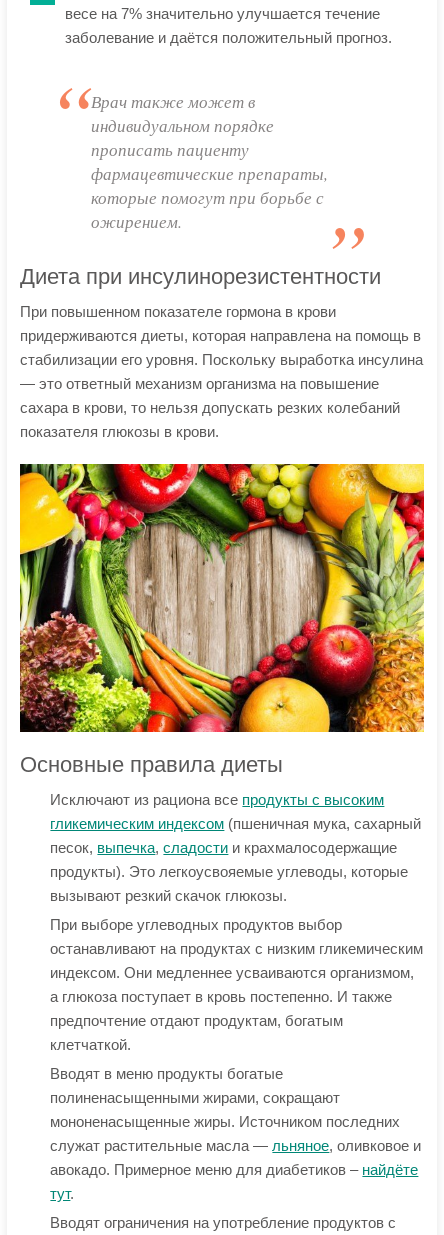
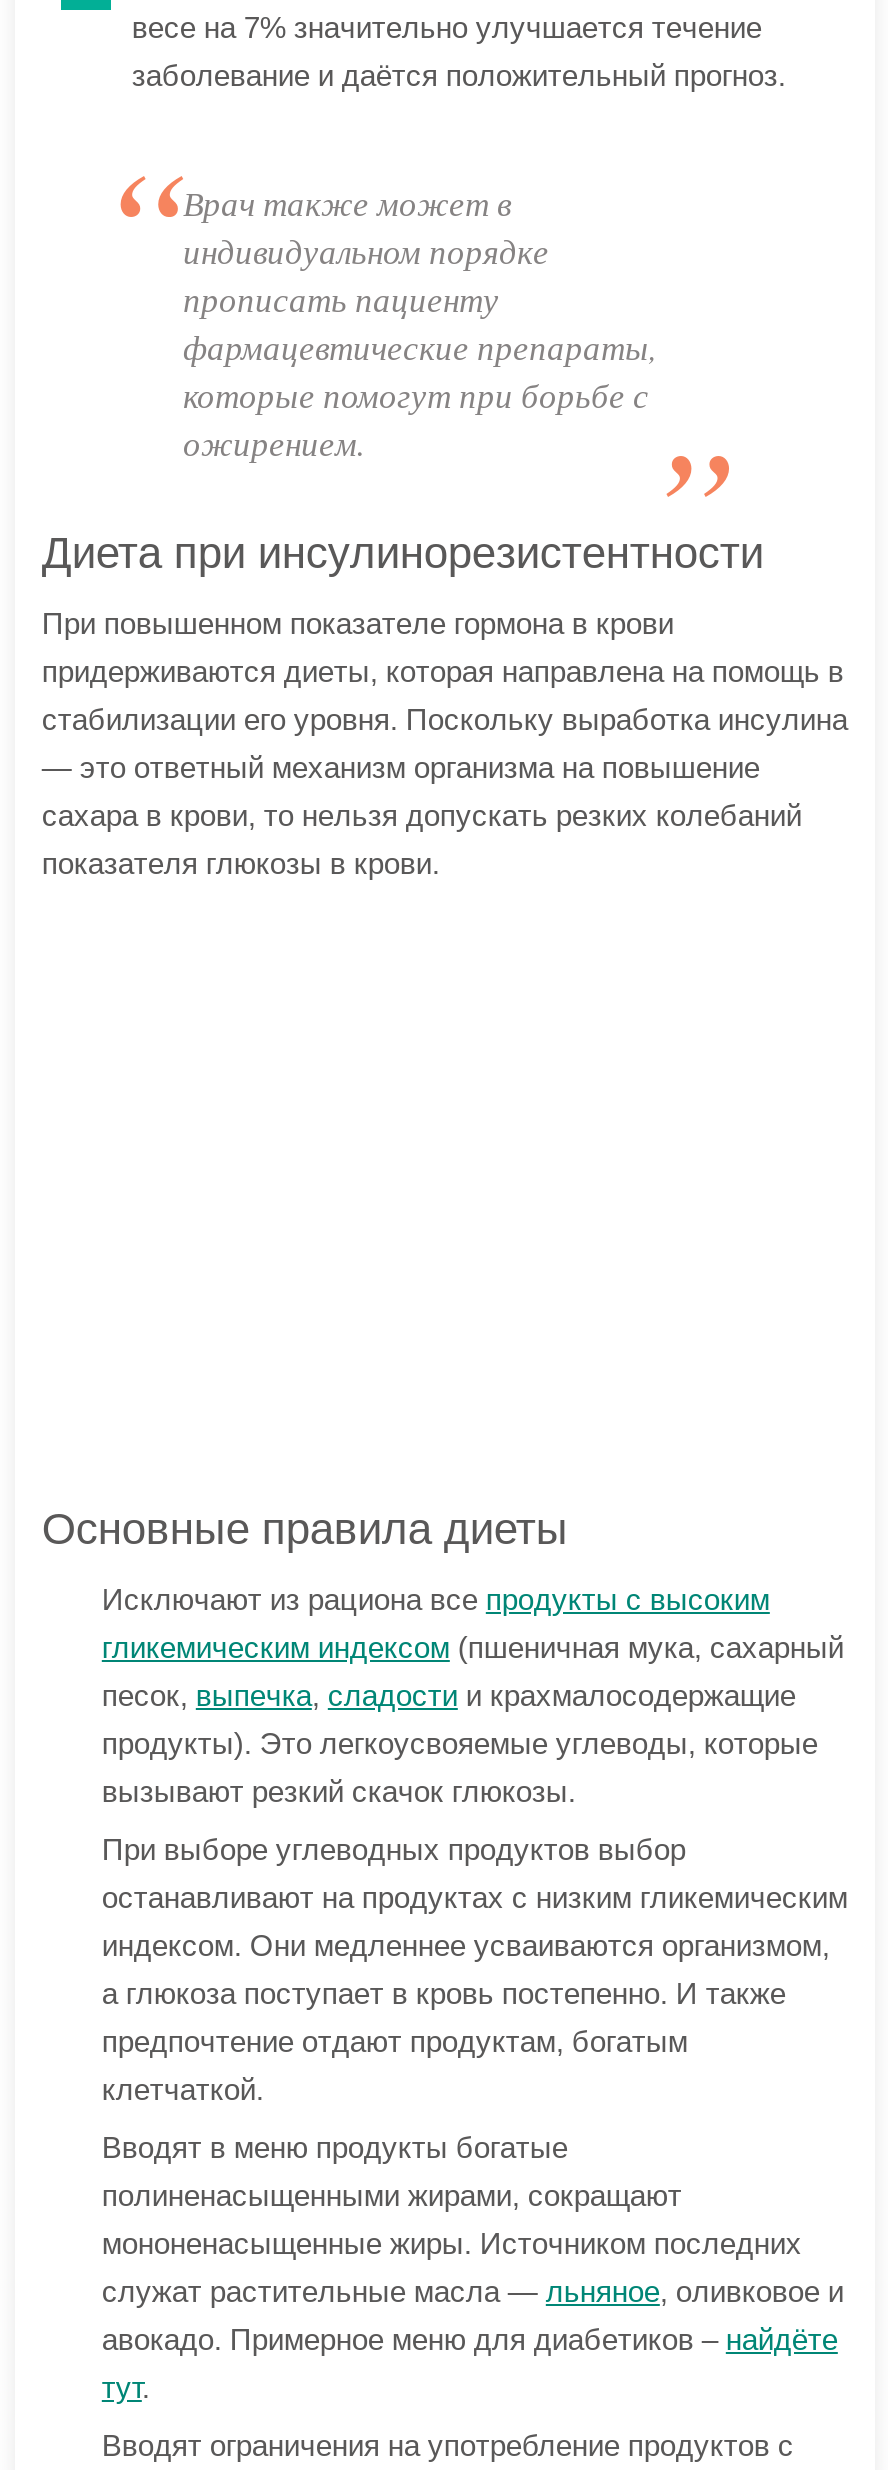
[19,463,425,733] [image] -> none

